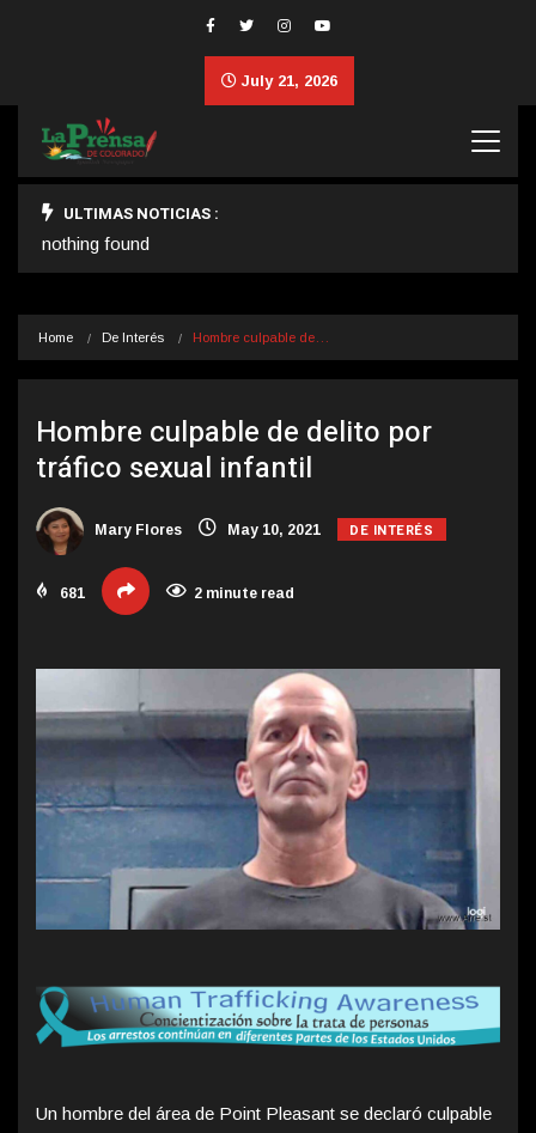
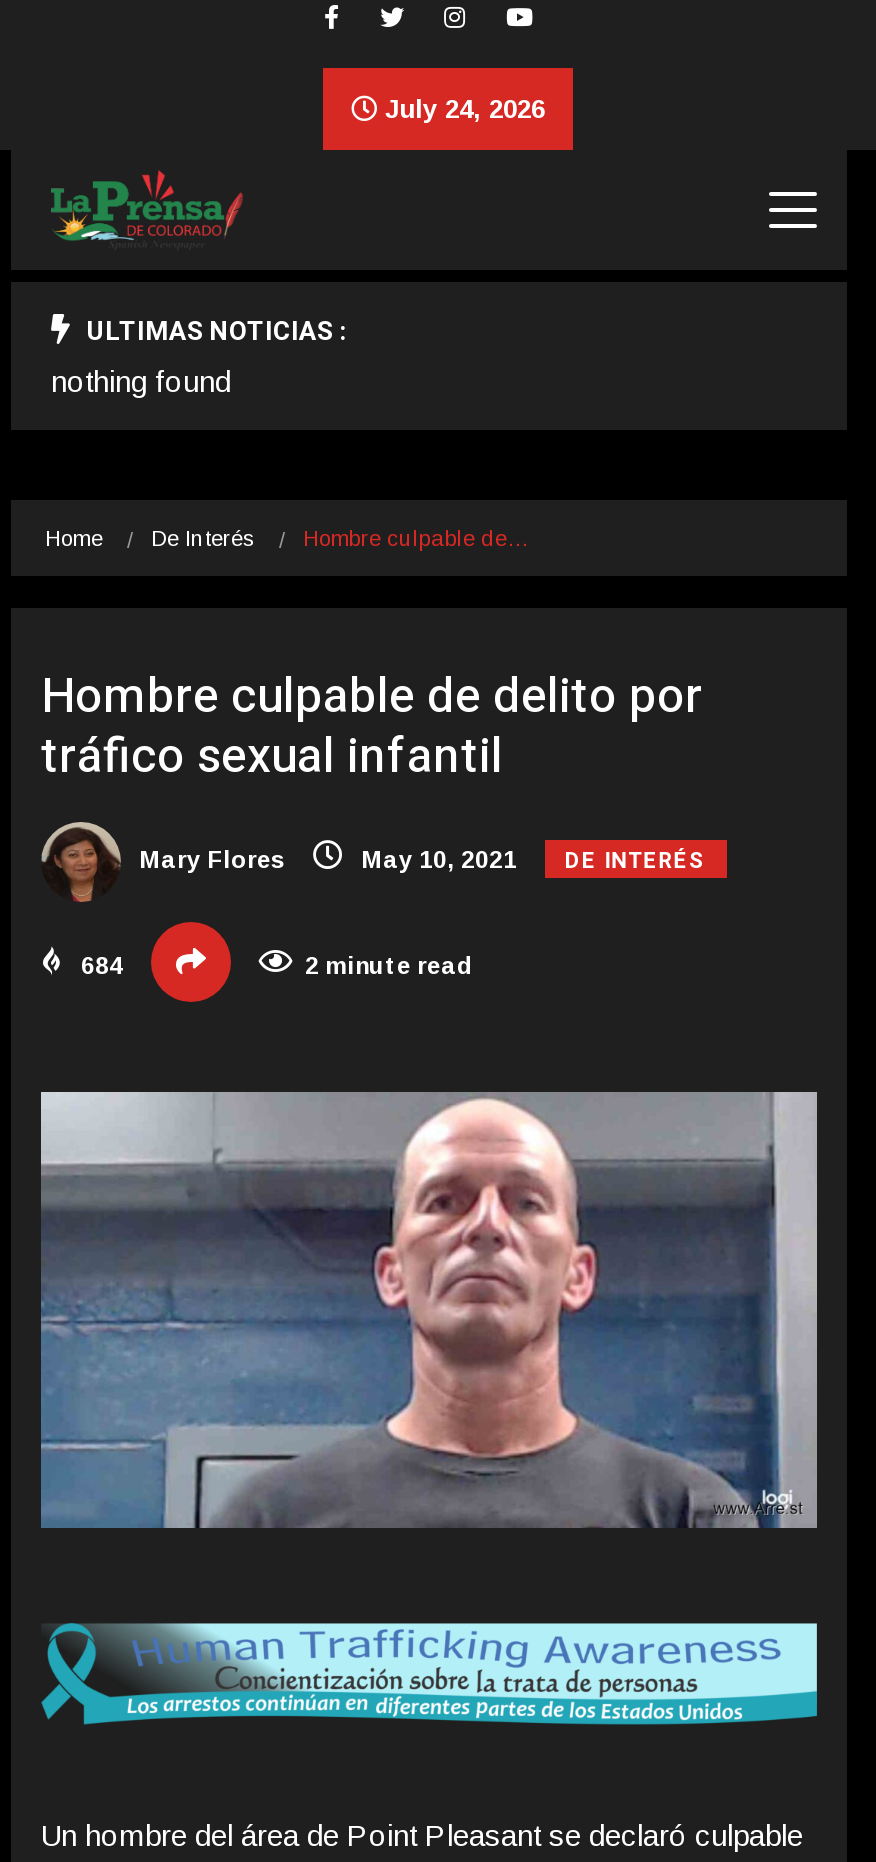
[237,72,337,90] July 21, 2026 -> [377,94,545,124] July 24, 2026
[56,585,85,602] 681 -> [75,952,123,980] 684

